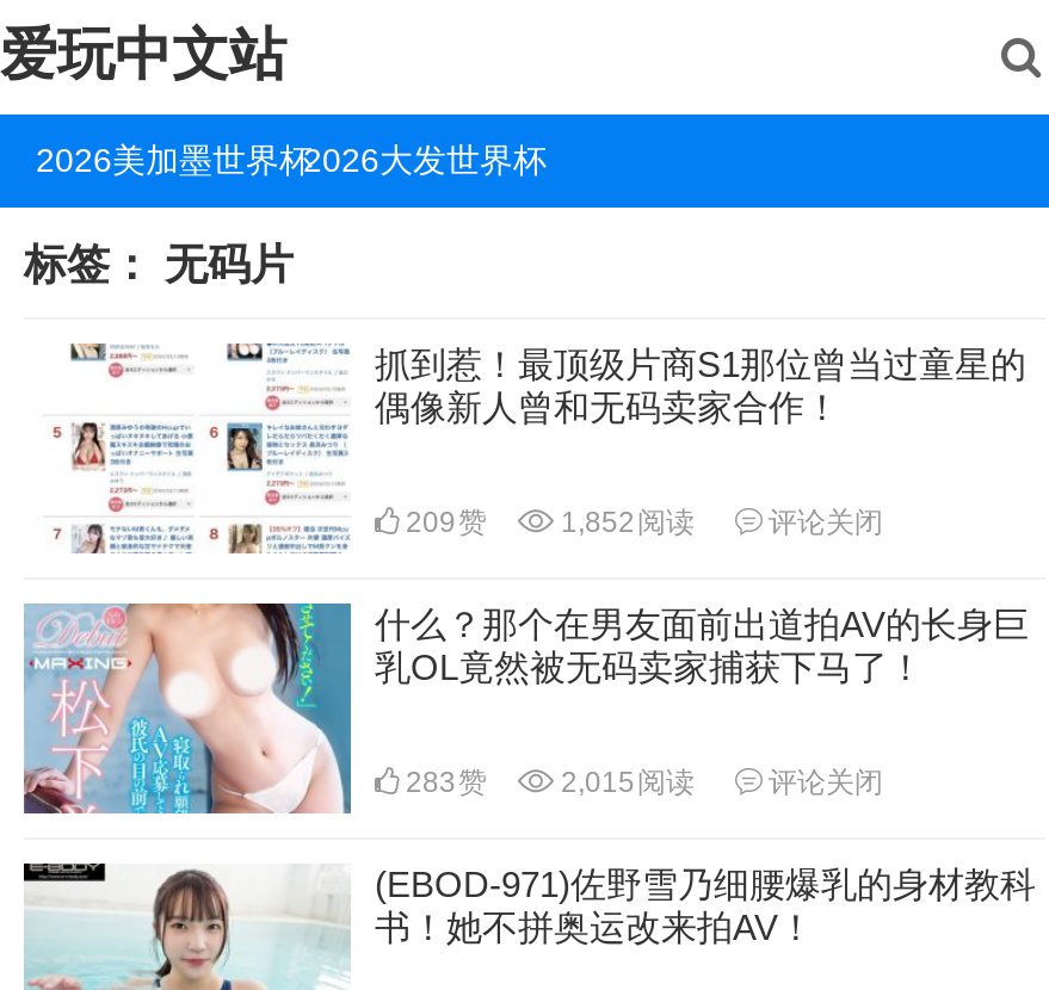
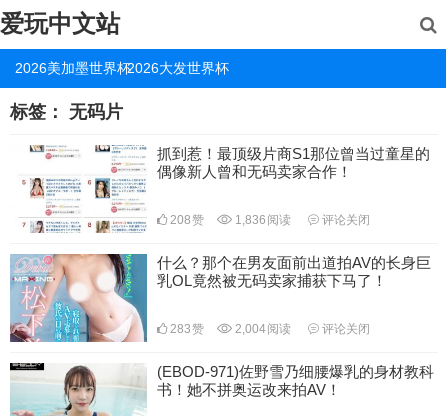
[399,505,487,539] 209赞 -> [167,213,204,227] 208赞
[554,505,695,539] 1,852阅读 -> [232,213,291,227] 1,836阅读
[399,765,883,799] 283赞 2,015阅读 评论关闭 -> [167,322,370,336] 283赞 2,004阅读 评论关闭

